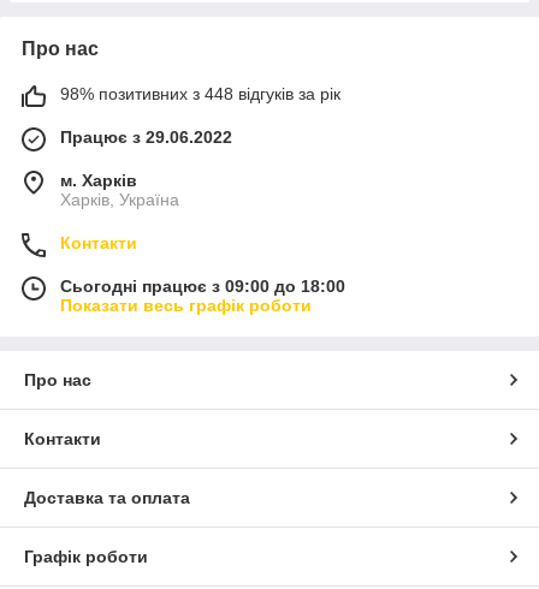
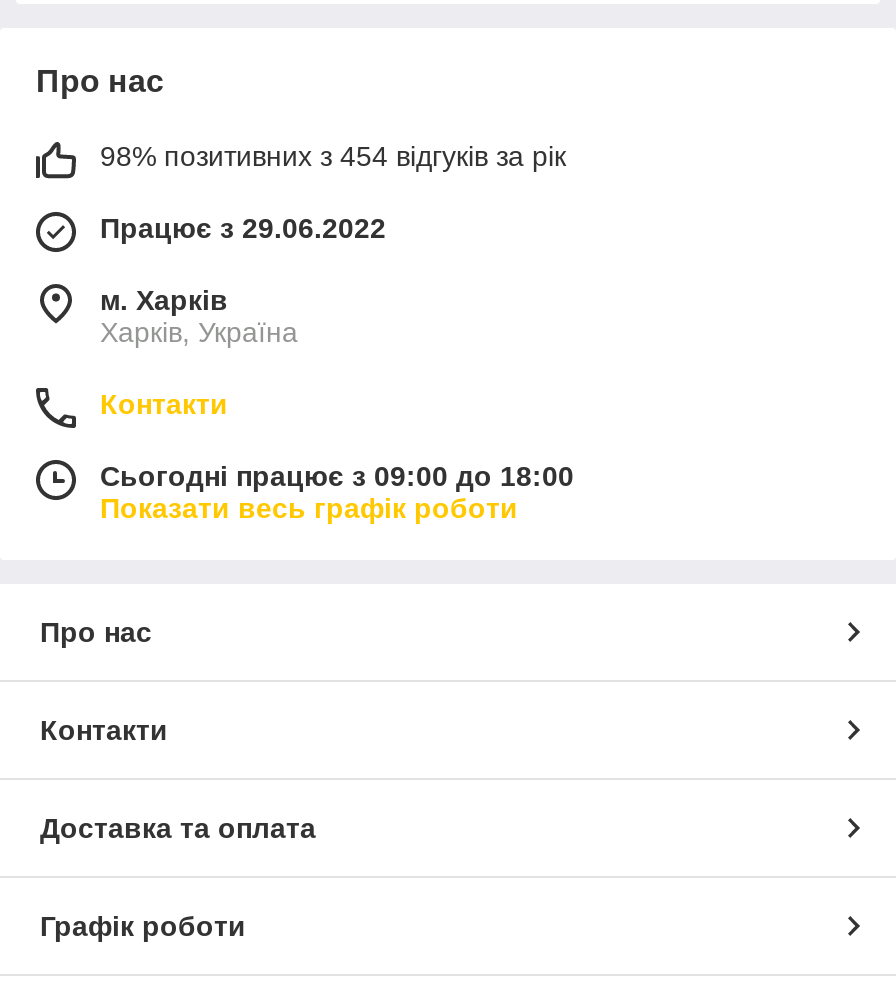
[60,84,340,103] 98% позитивних з 448 відгуків за рік -> [100,140,566,172] 98% позитивних з 454 відгуків за рік

